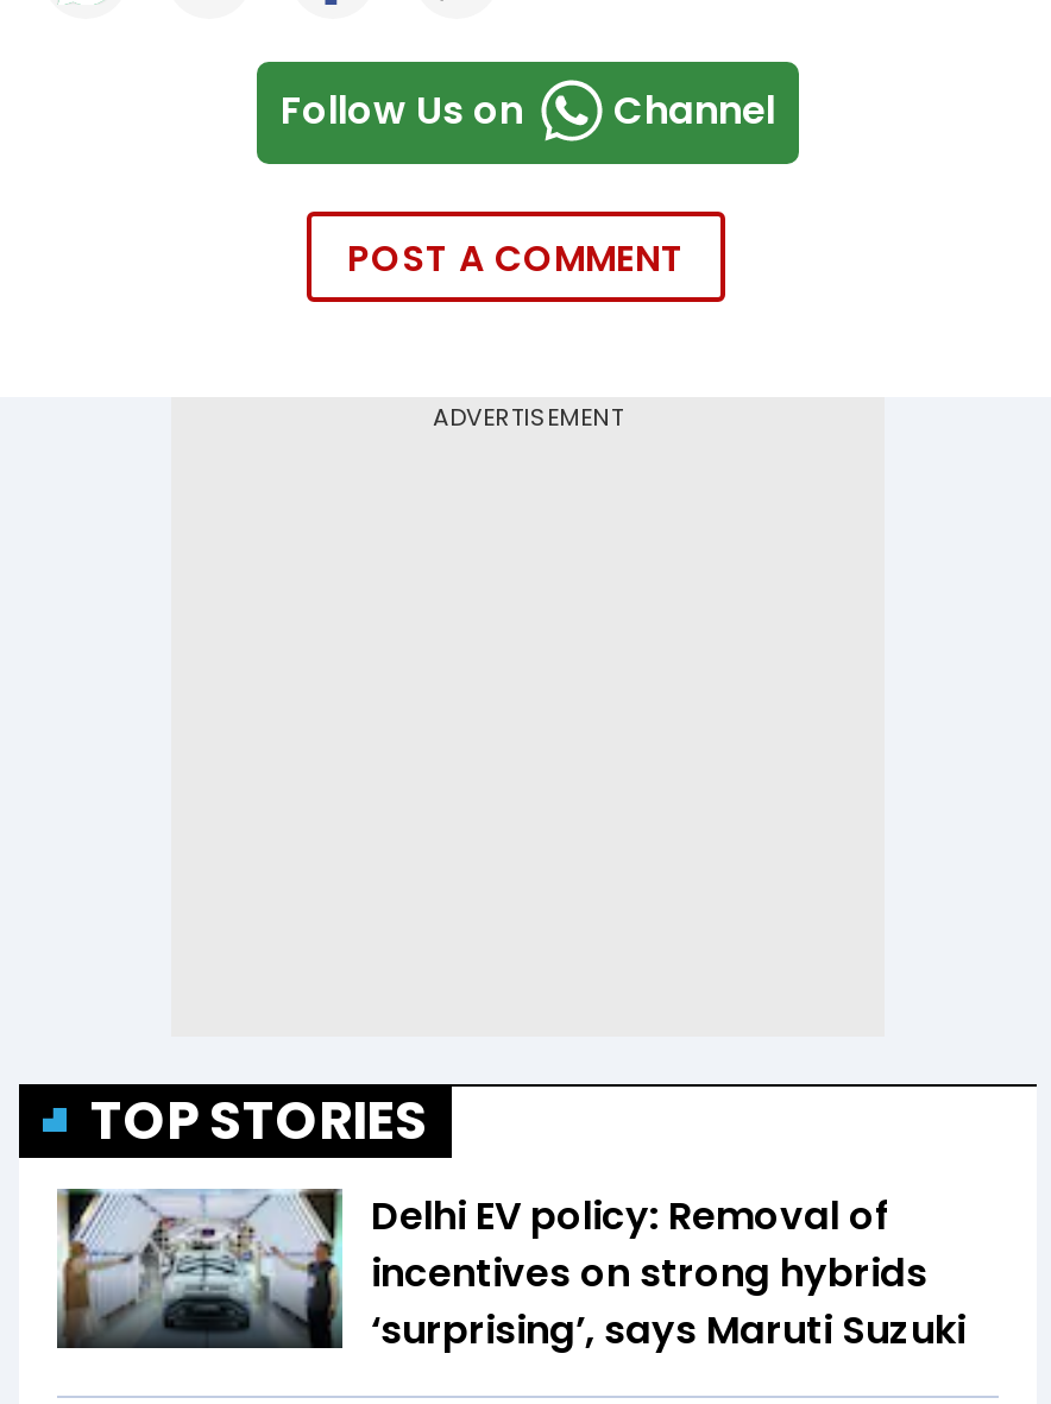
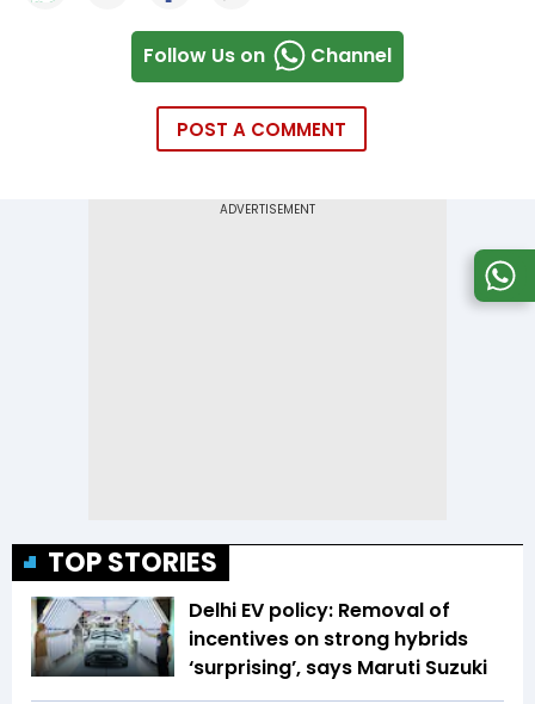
none -> [469,248,531,305] [image]

